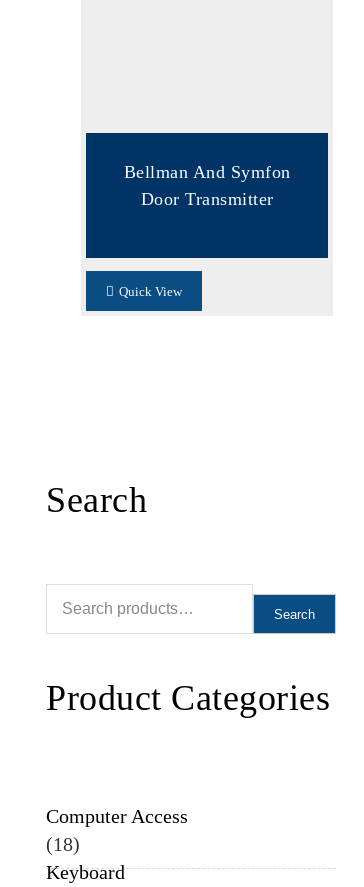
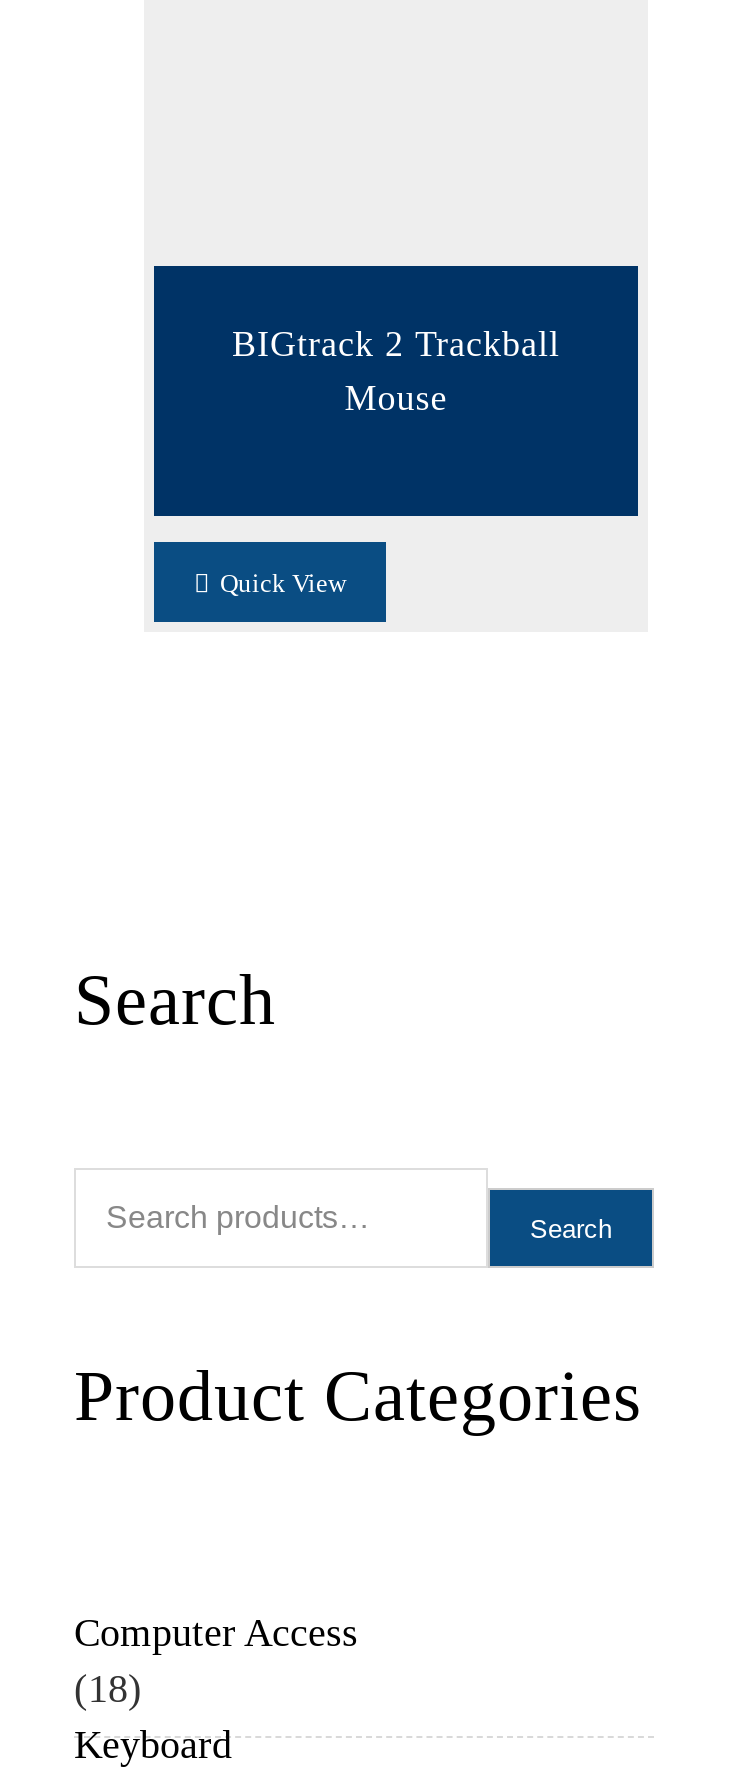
[123,162,290,209] Bellman And Symfon | Door Transmitter -> [232,324,560,418] BIGtrack 2 Trackball | Mouse

